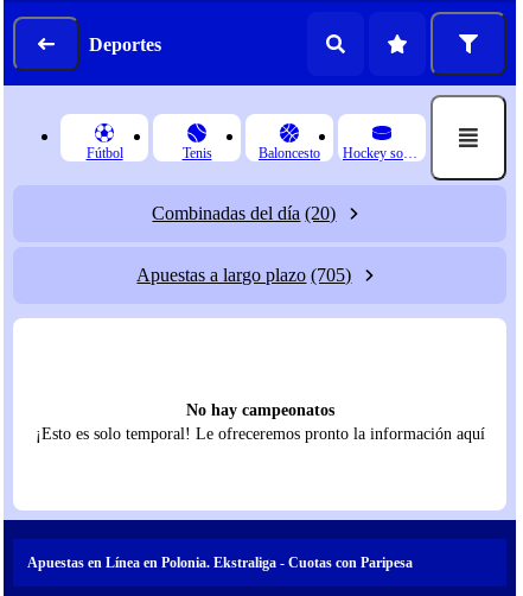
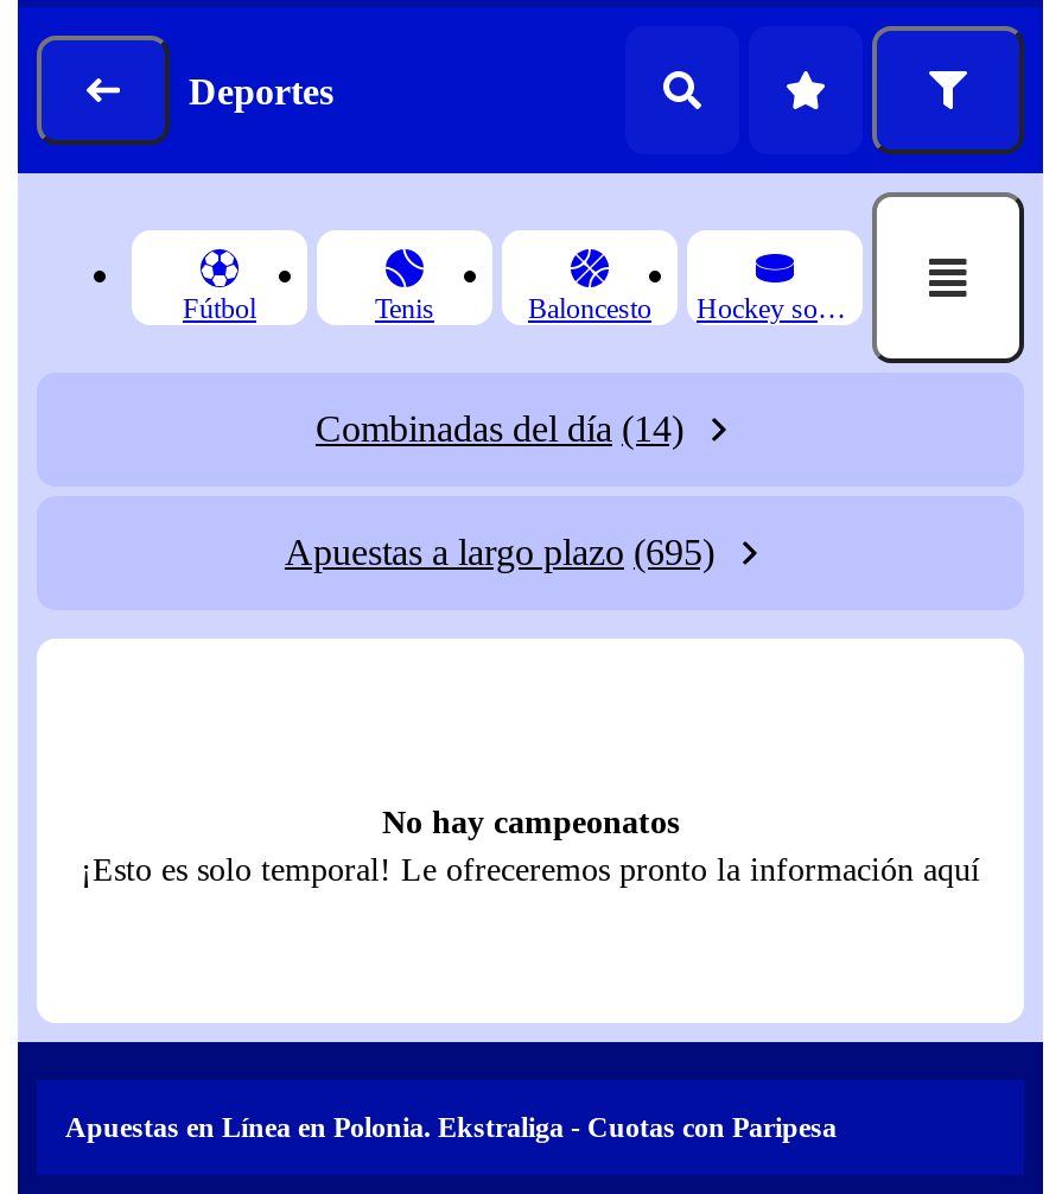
[152,203,336,223] Combinadas del día (20) -> [316,408,683,449] Combinadas del día (14)
[137,265,352,285] Apuestas a largo plazo (705) -> [285,532,714,572] Apuestas a largo plazo (695)

